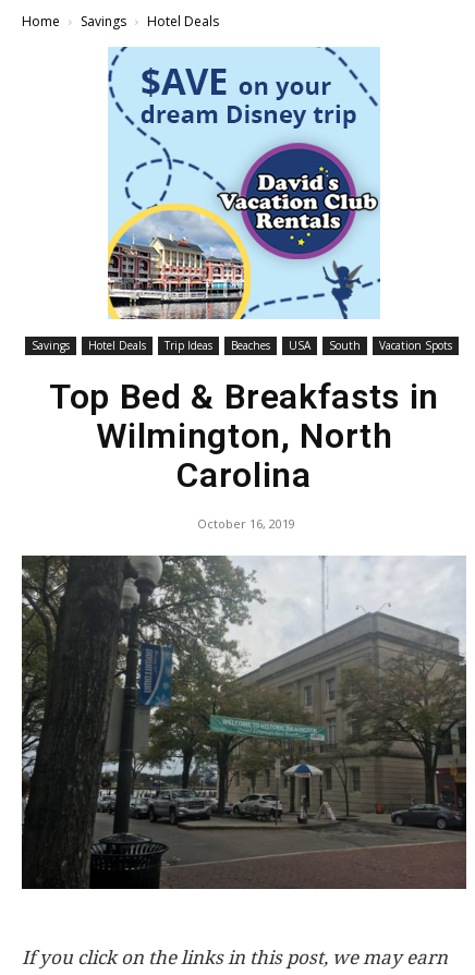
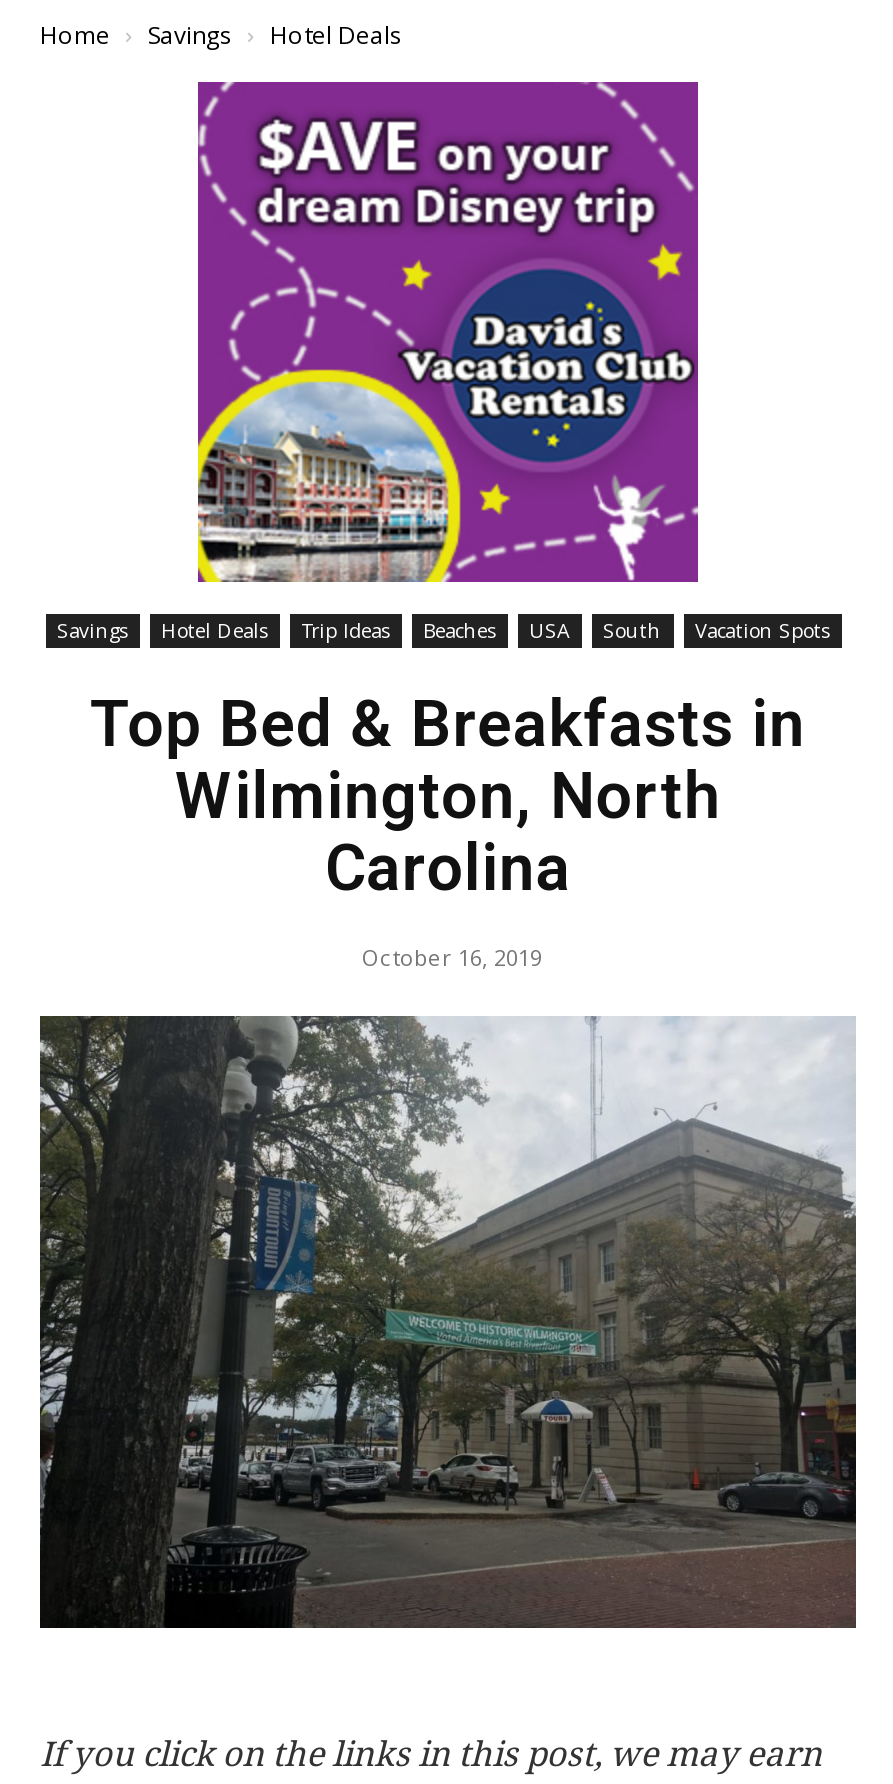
[108,47,380,319] [image] -> [196,80,700,584] [image]

